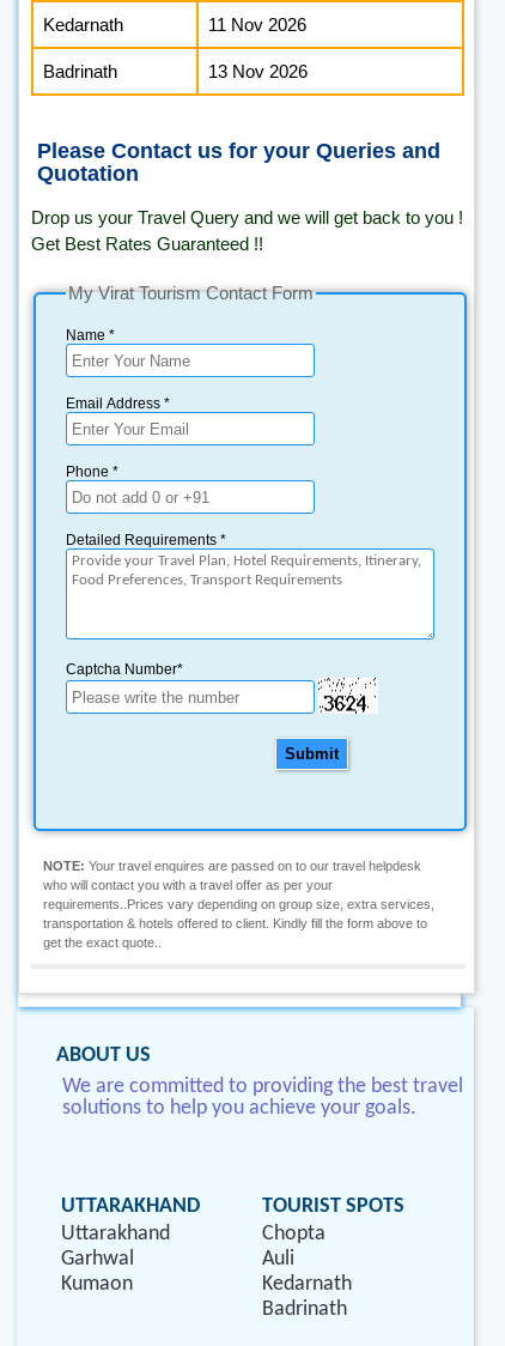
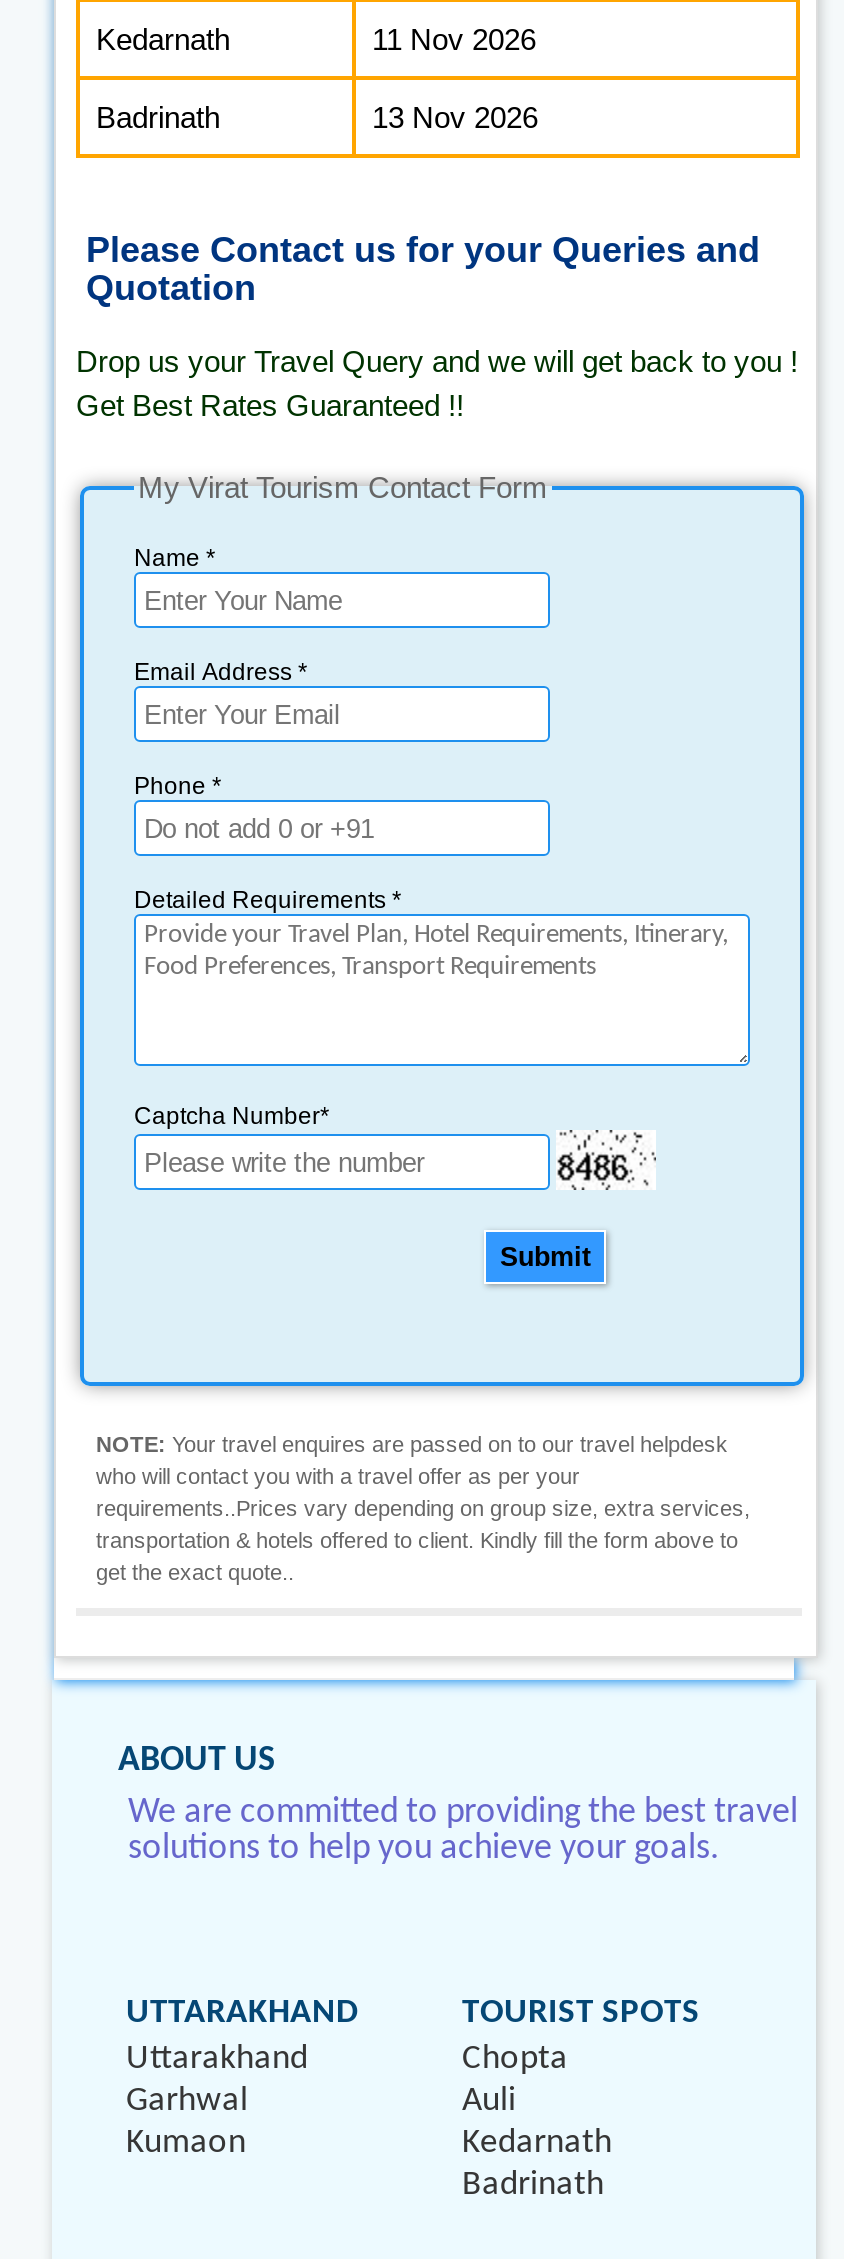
[317,677,378,715] [image] -> [556,1128,658,1192] [image]

